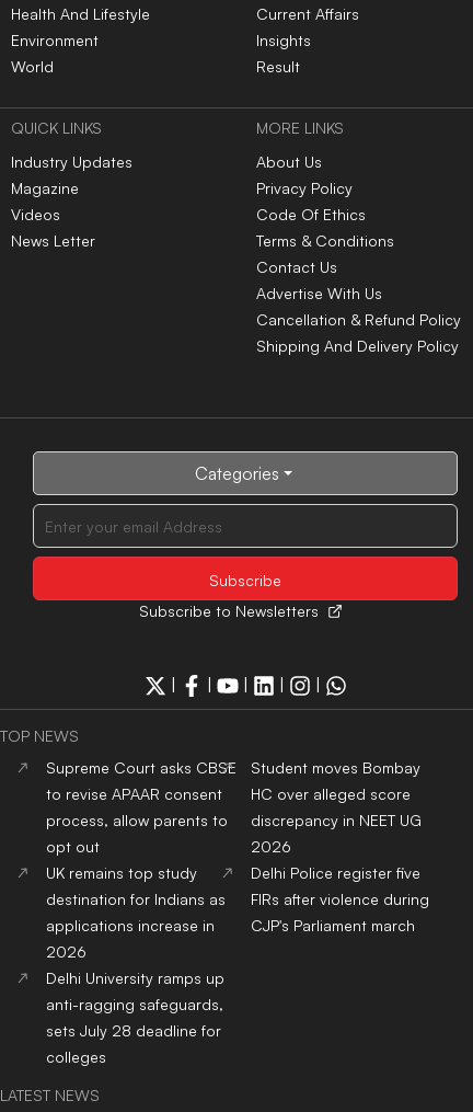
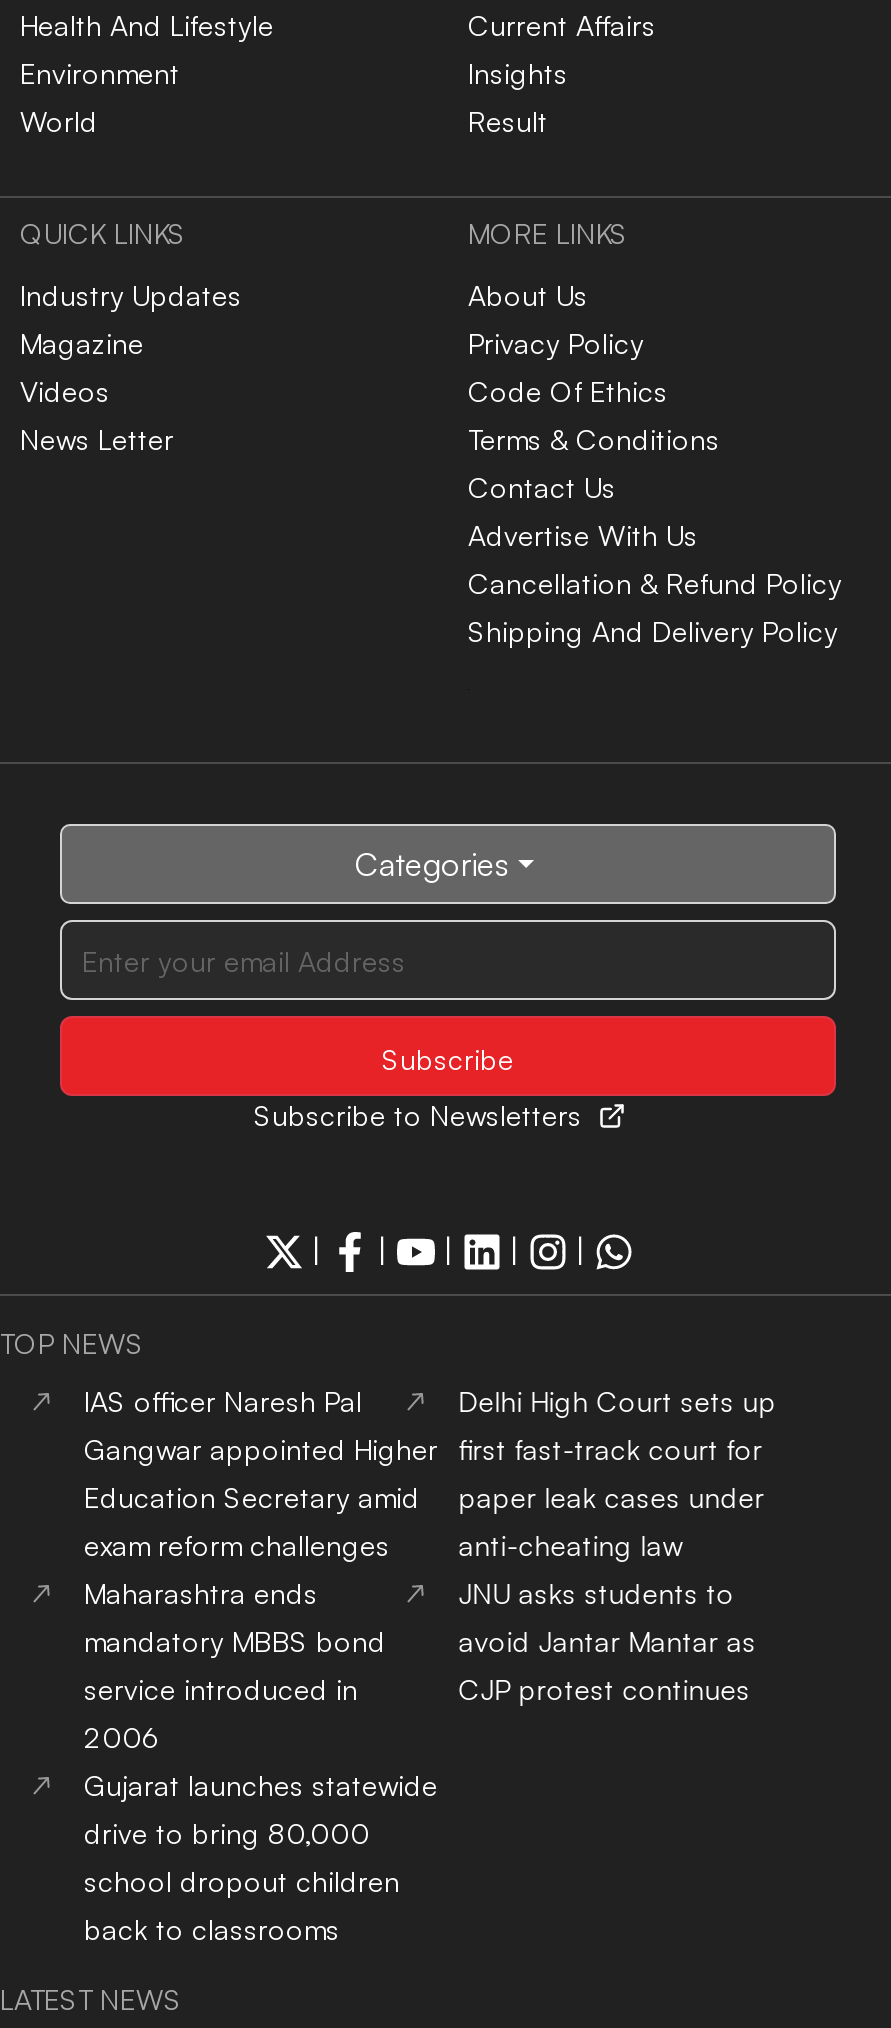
[46,758,236,856] Supreme Court asks CBSE | to revise APAAR consent | process, allow parents to | opt out -> [84,1384,438,1562] IAS officer Naresh Pal | Gangwar appointed Higher | Education Secretary amid | exam reform challenges
[46,758,422,961] Student moves Bombay | HC over alleged score | discrepancy in NEET UG | 2026 | UK remains top study | destination for Indians as | applications increase in | 2026 -> [84,1384,776,1754] Delhi High Court sets up | first fast-track court for | paper leak cases under | anti-cheating law | Maharashtra ends | mandatory MBBS bond | service introduced in | 2006
[251,863,429,935] Delhi Police register five | FIRs after violence during | CJP's Parliament march -> [458,1576,756,1706] JNU asks students to | avoid Jantar Mantar as | CJP protest continues
[46,968,224,1066] Delhi University ramps up | anti-ragging safeguards, | sets July 28 deadline for | colleges -> [84,1768,438,1946] Gujarat launches statewide | drive to bring 80,000 | school dropout children | back to classrooms

